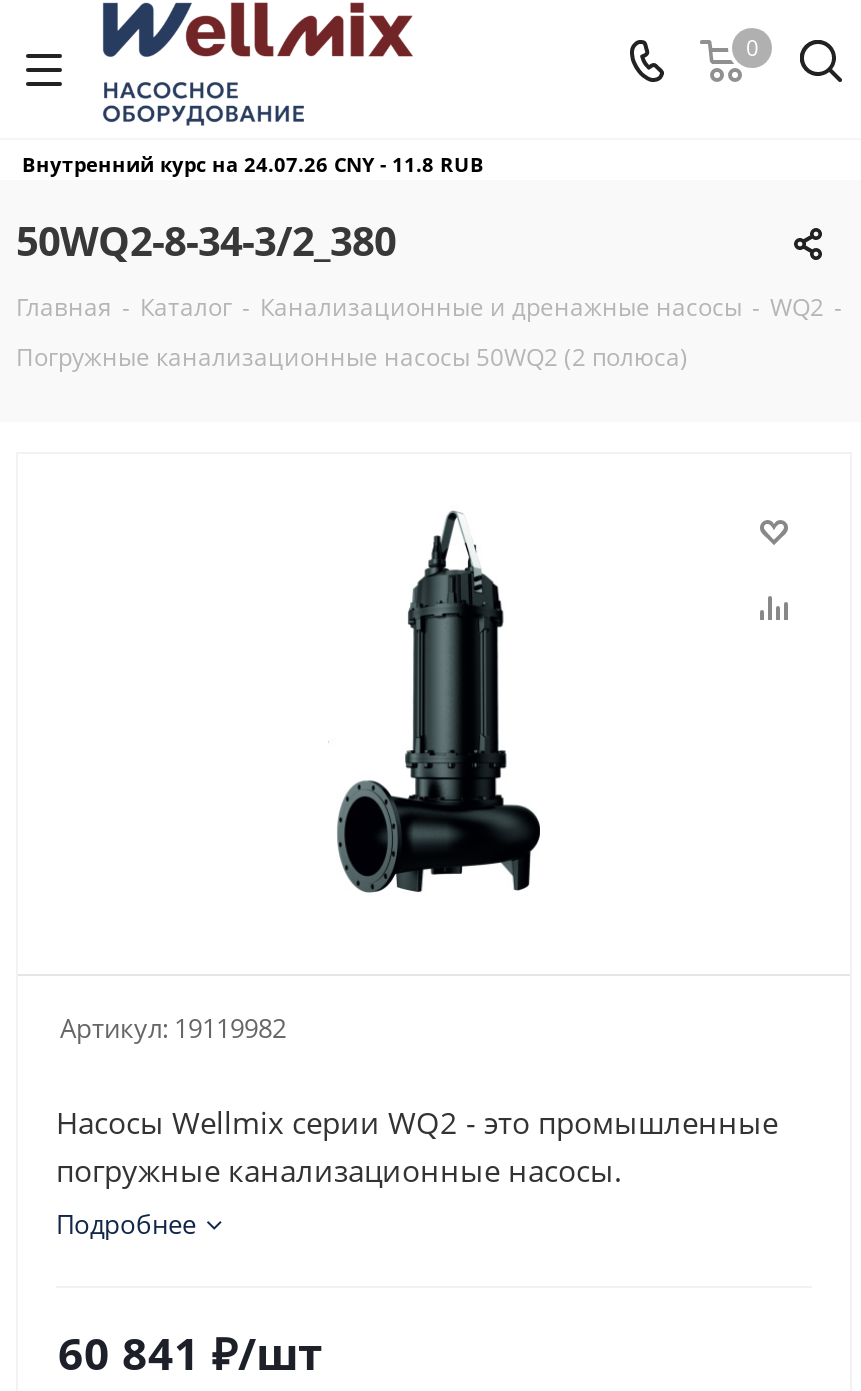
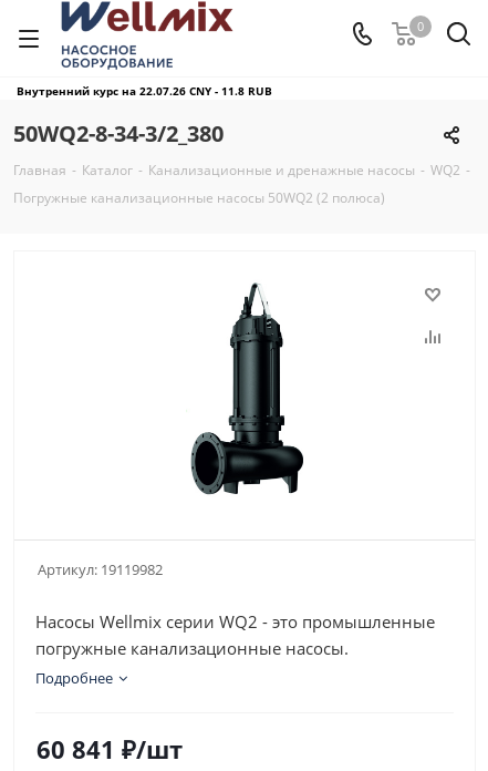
[22,150,484,178] Внутренний курс на 24.07.26 CNY - 11.8 RUB -> [17,83,272,99] Внутренний курс на 22.07.26 CNY - 11.8 RUB

